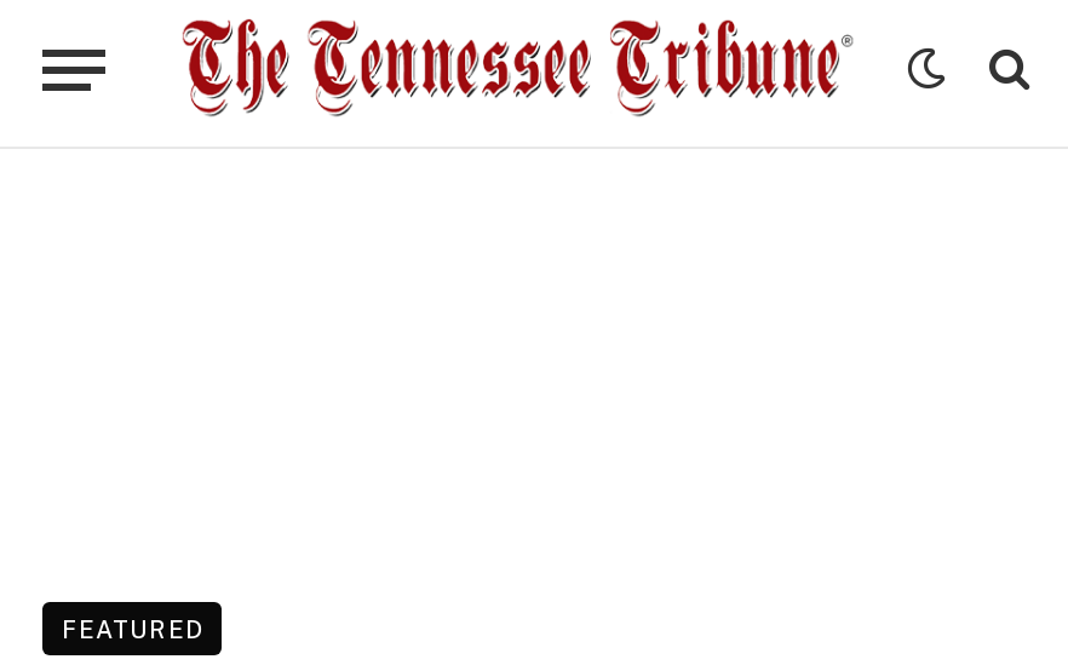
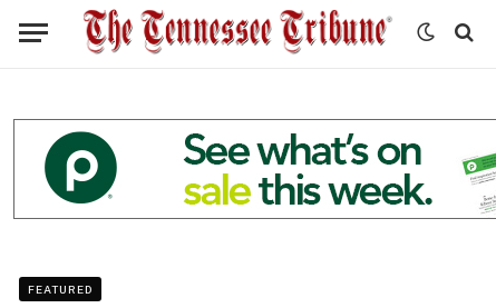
none -> [12,118,493,220] [image]

